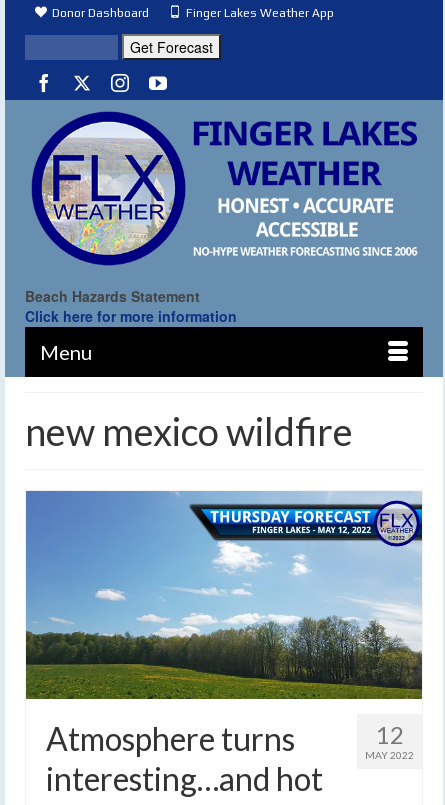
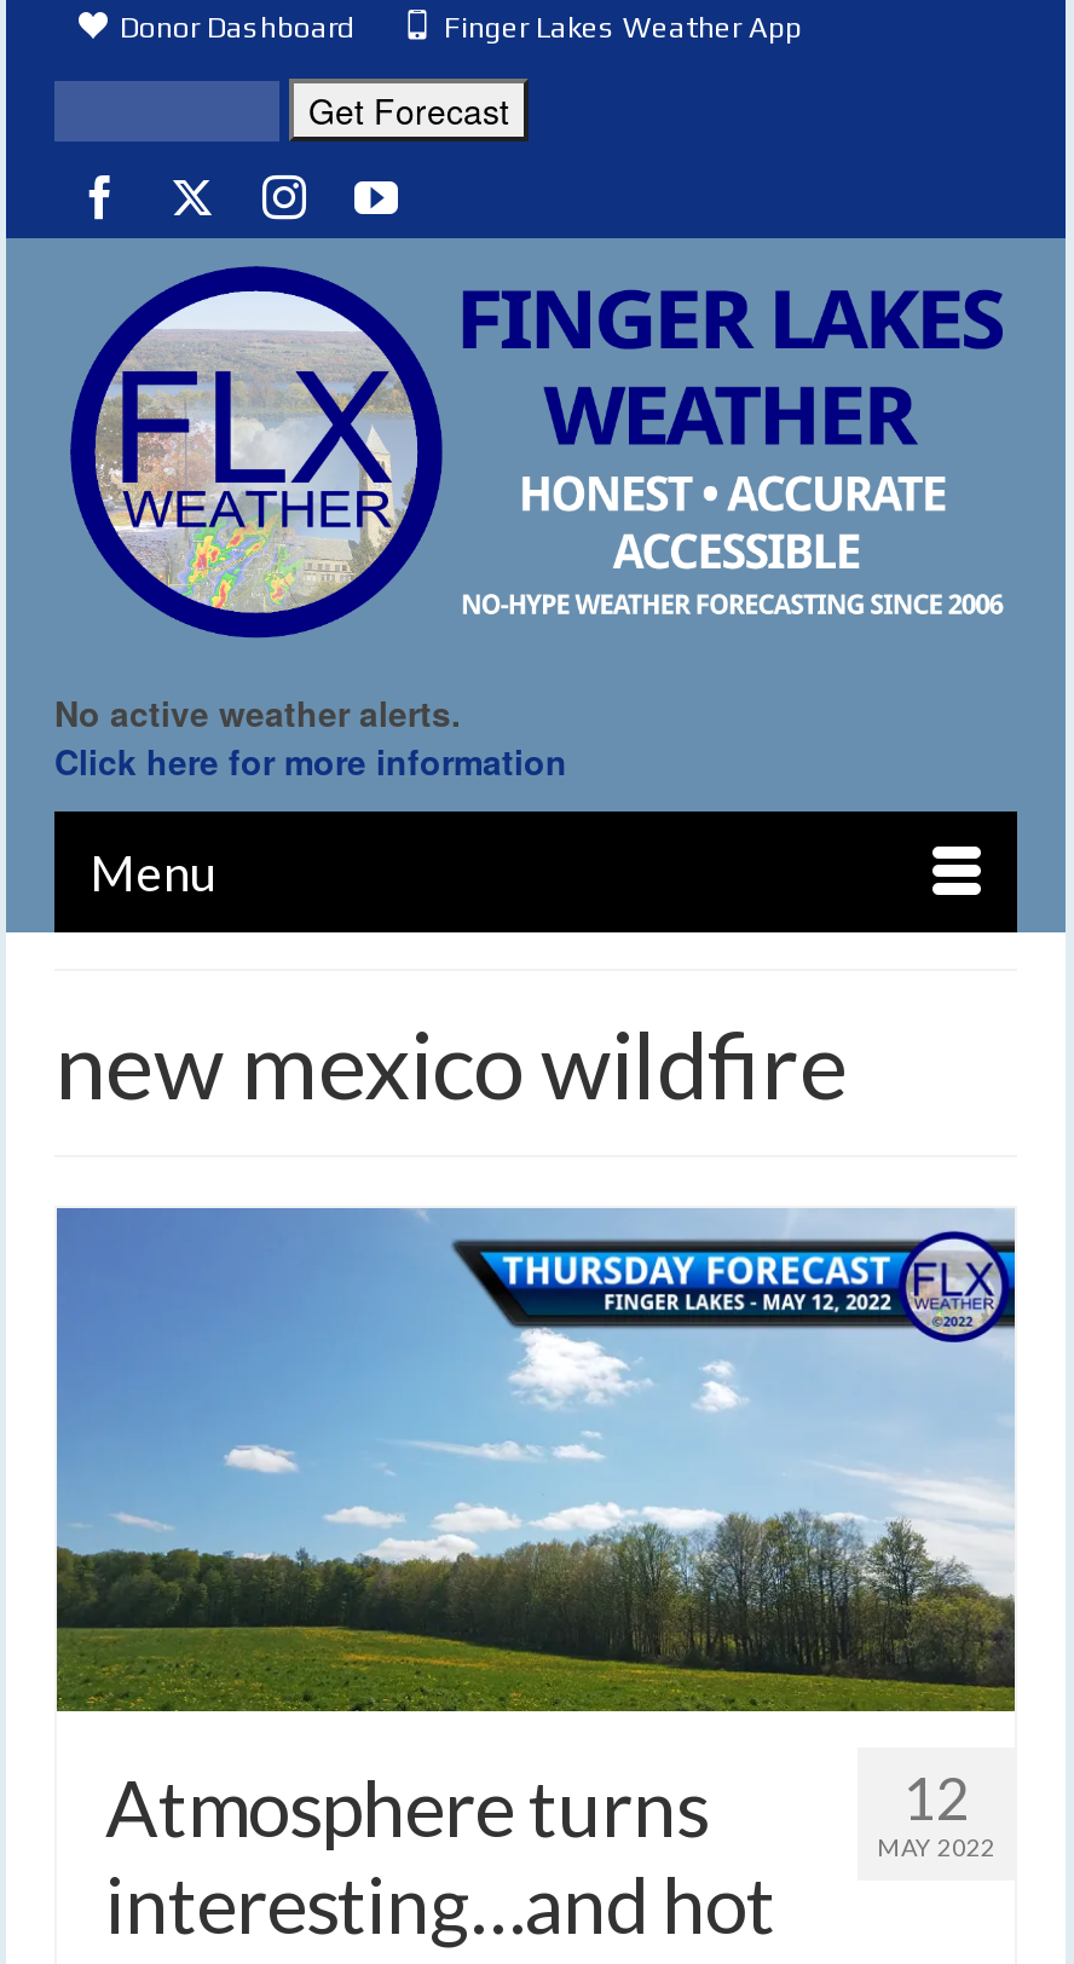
[25,286,200,306] Beach Hazards Statement -> [54,688,461,736] No active weather alerts.

